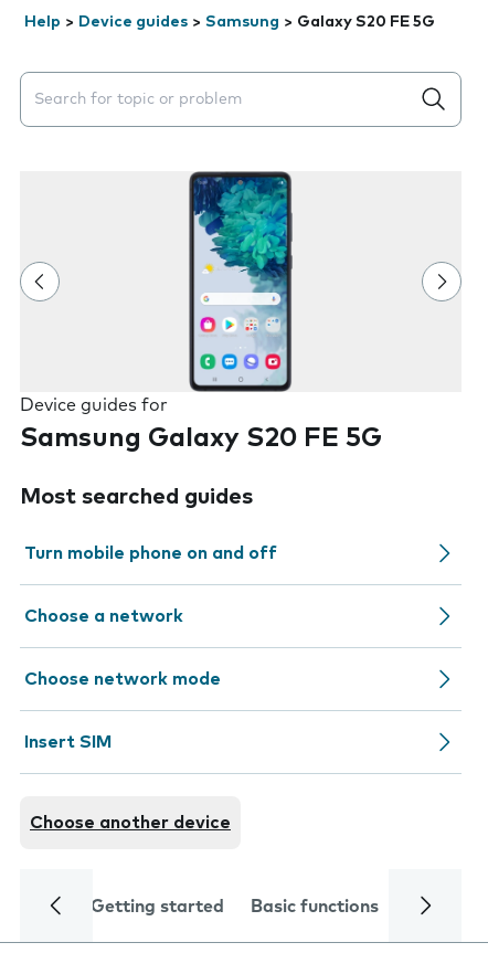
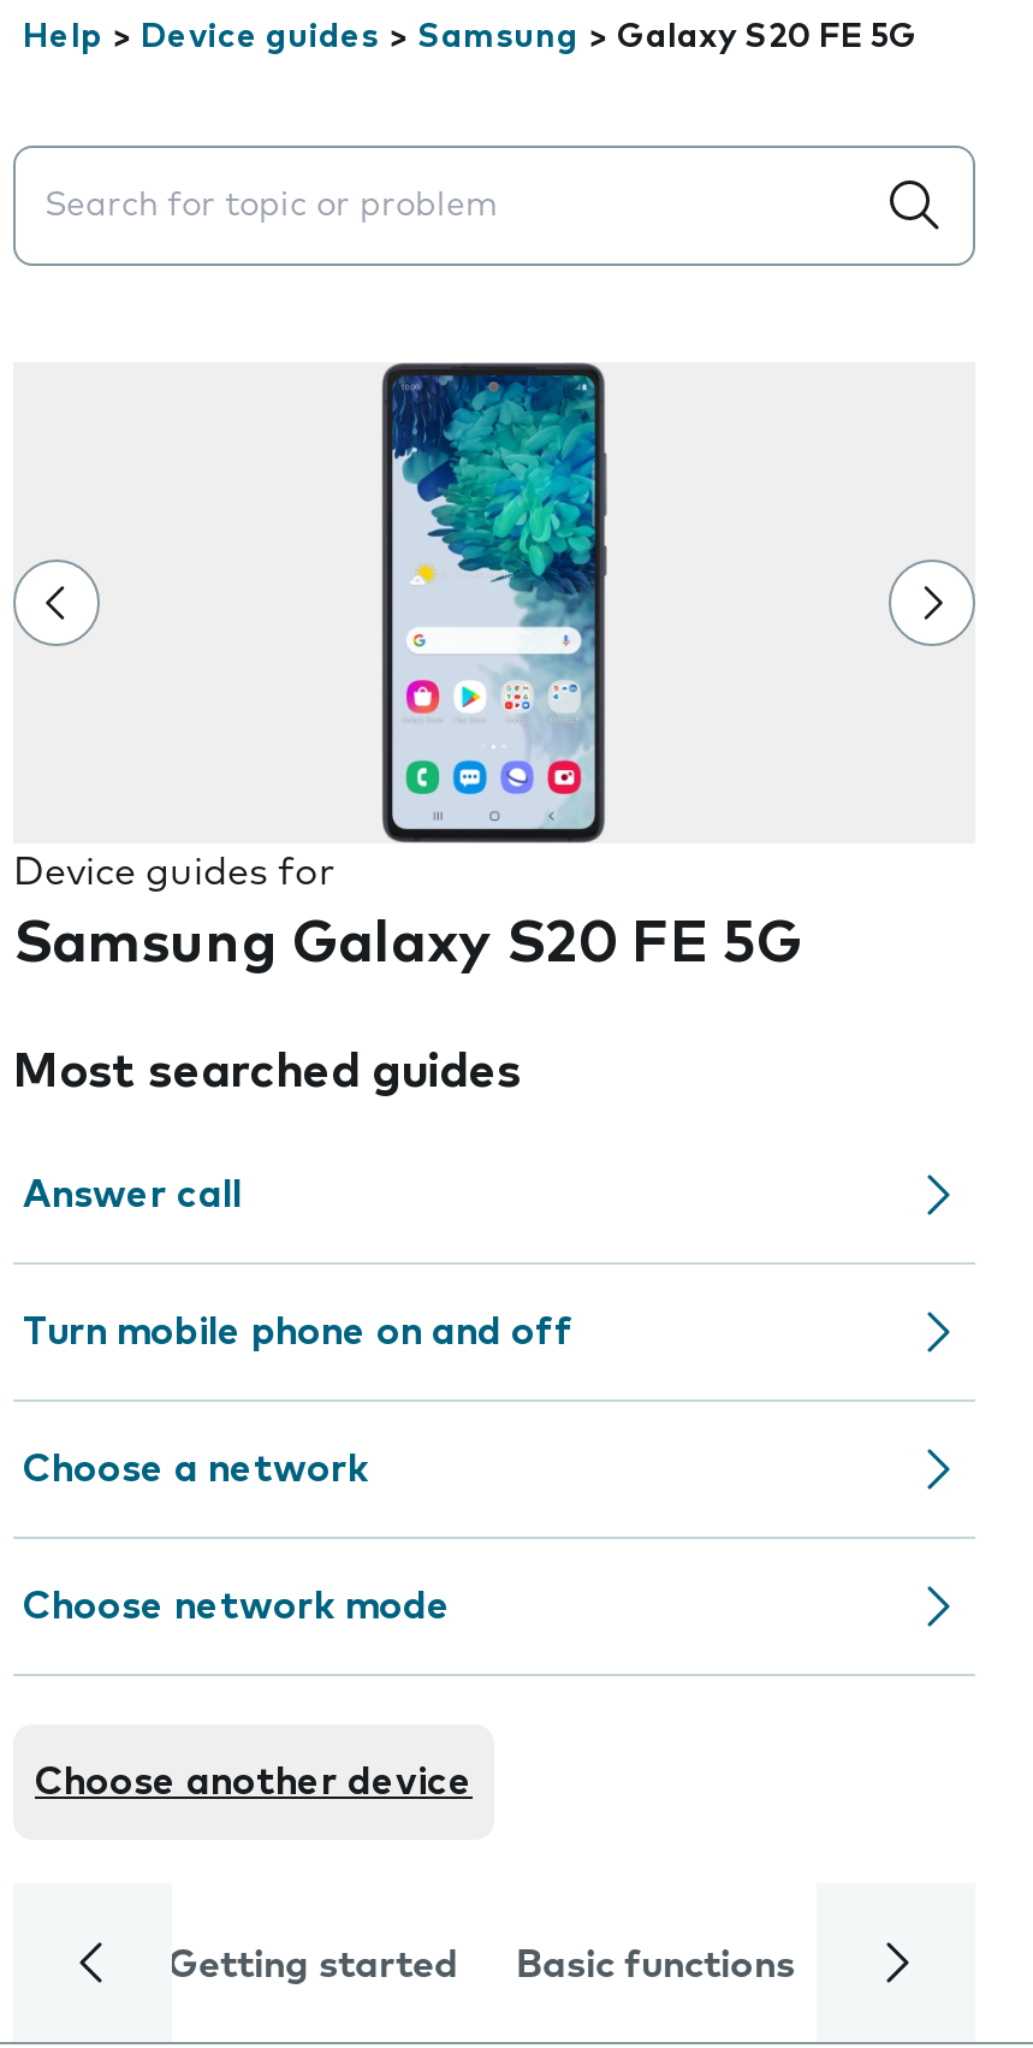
none -> [23,1176,242,1214] Answer call
moved [24,544,277,688] -> [23,1313,574,1626]: Turn mobile phone on and off | Choose a network | Choose network mode
[24,733,112,751] Insert SIM -> none

